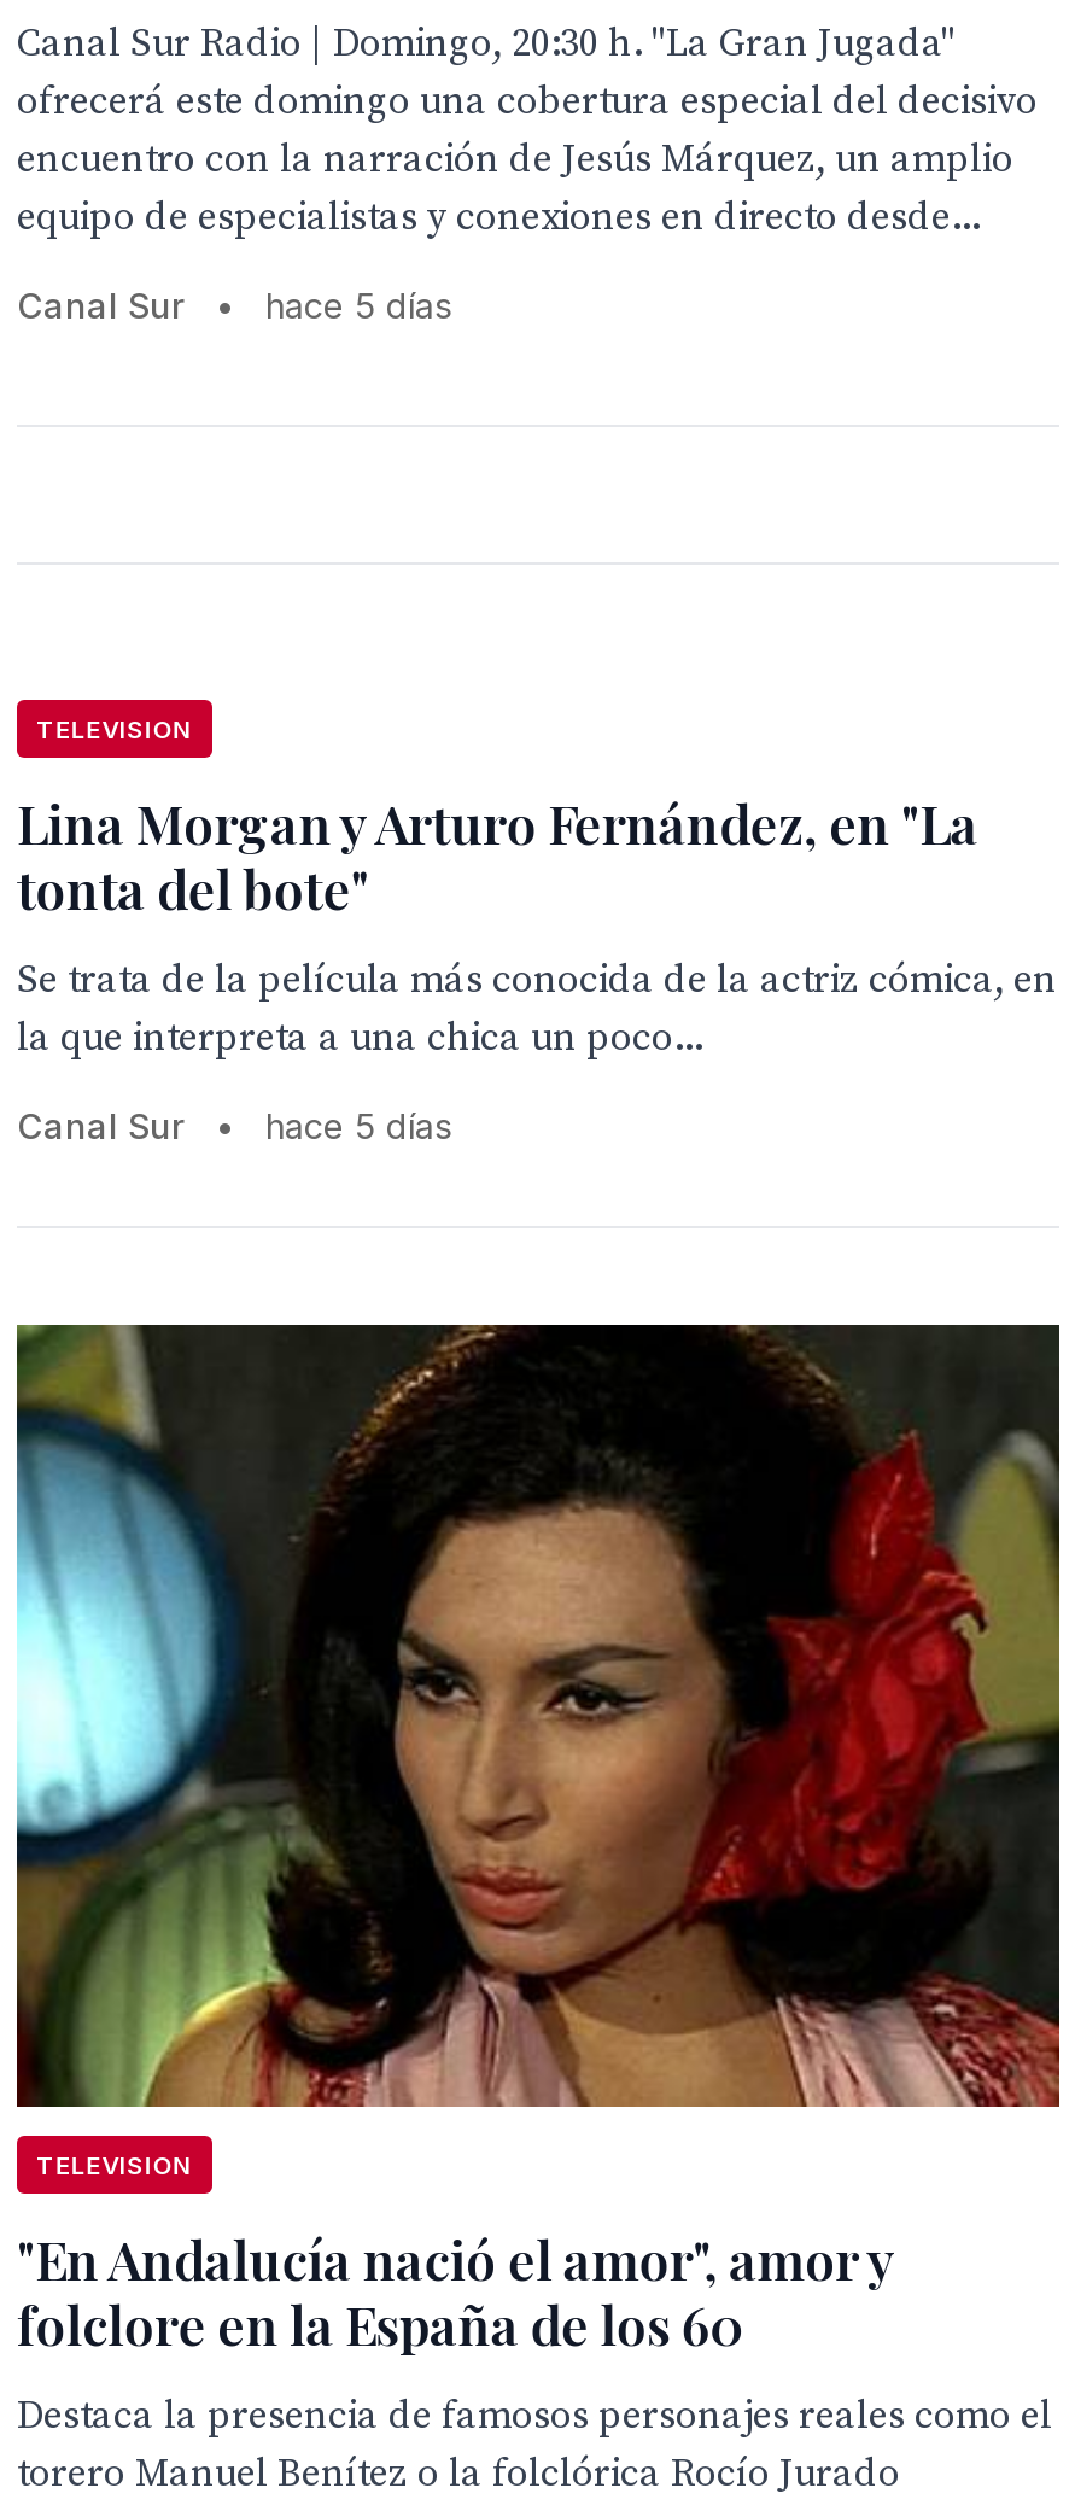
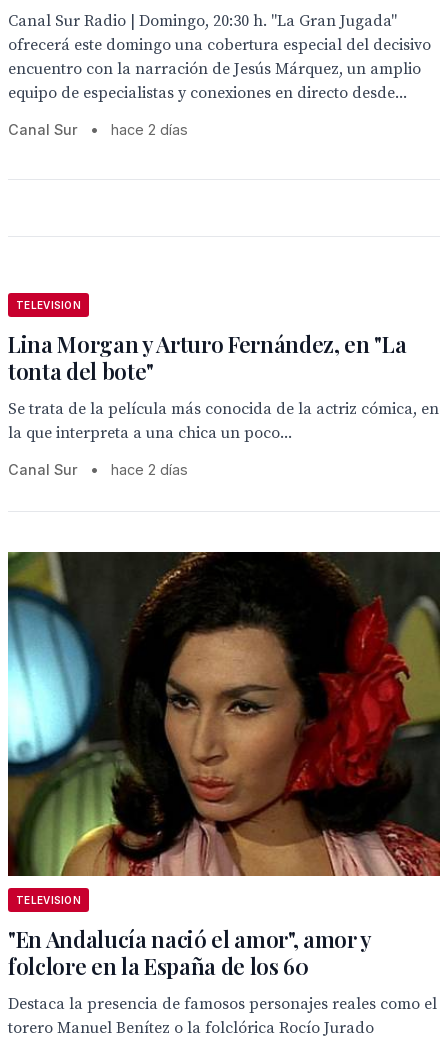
[265,285,454,326] hace 5 días -> [111,121,188,138] hace 2 días
[265,1105,454,1146] hace 5 días -> [111,461,188,478] hace 2 días

